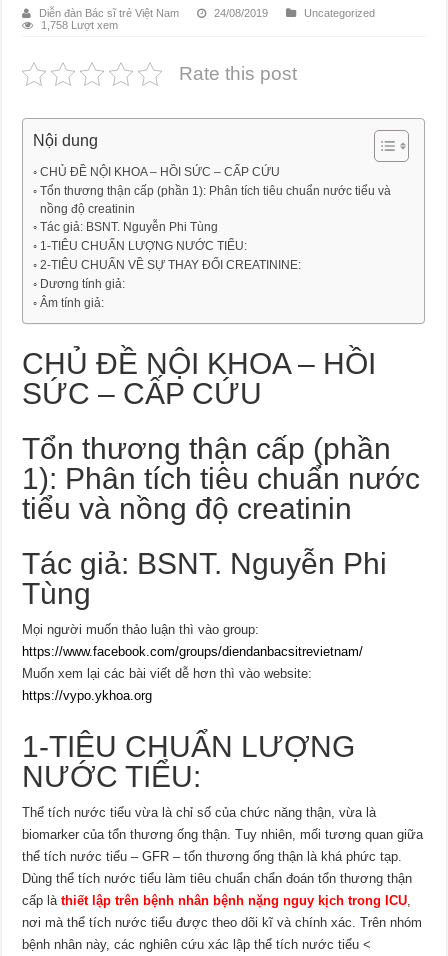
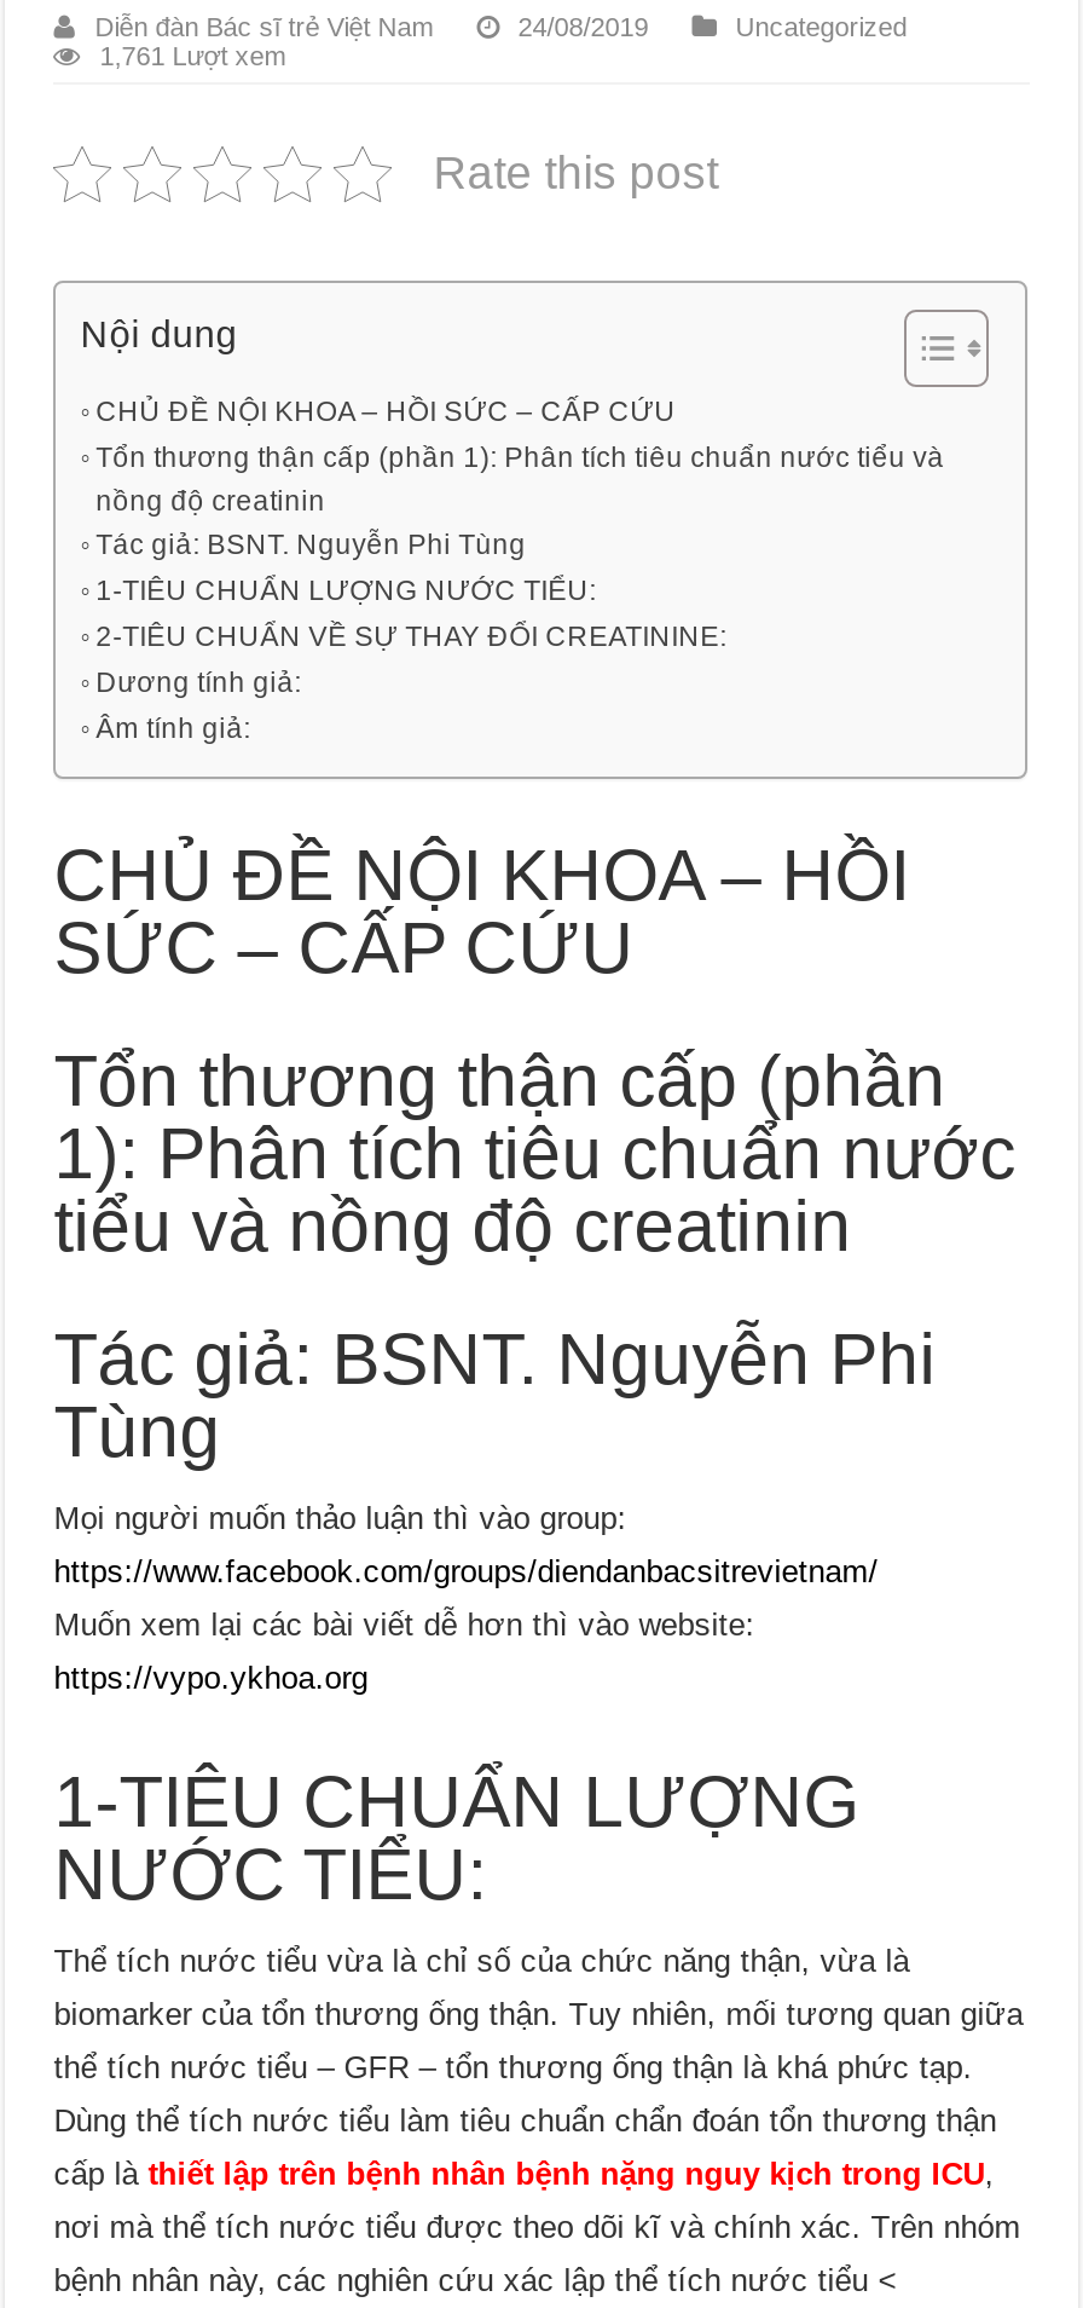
[41,19,118,31] 1,758 Lượt xem -> [100,41,286,70] 1,761 Lượt xem

